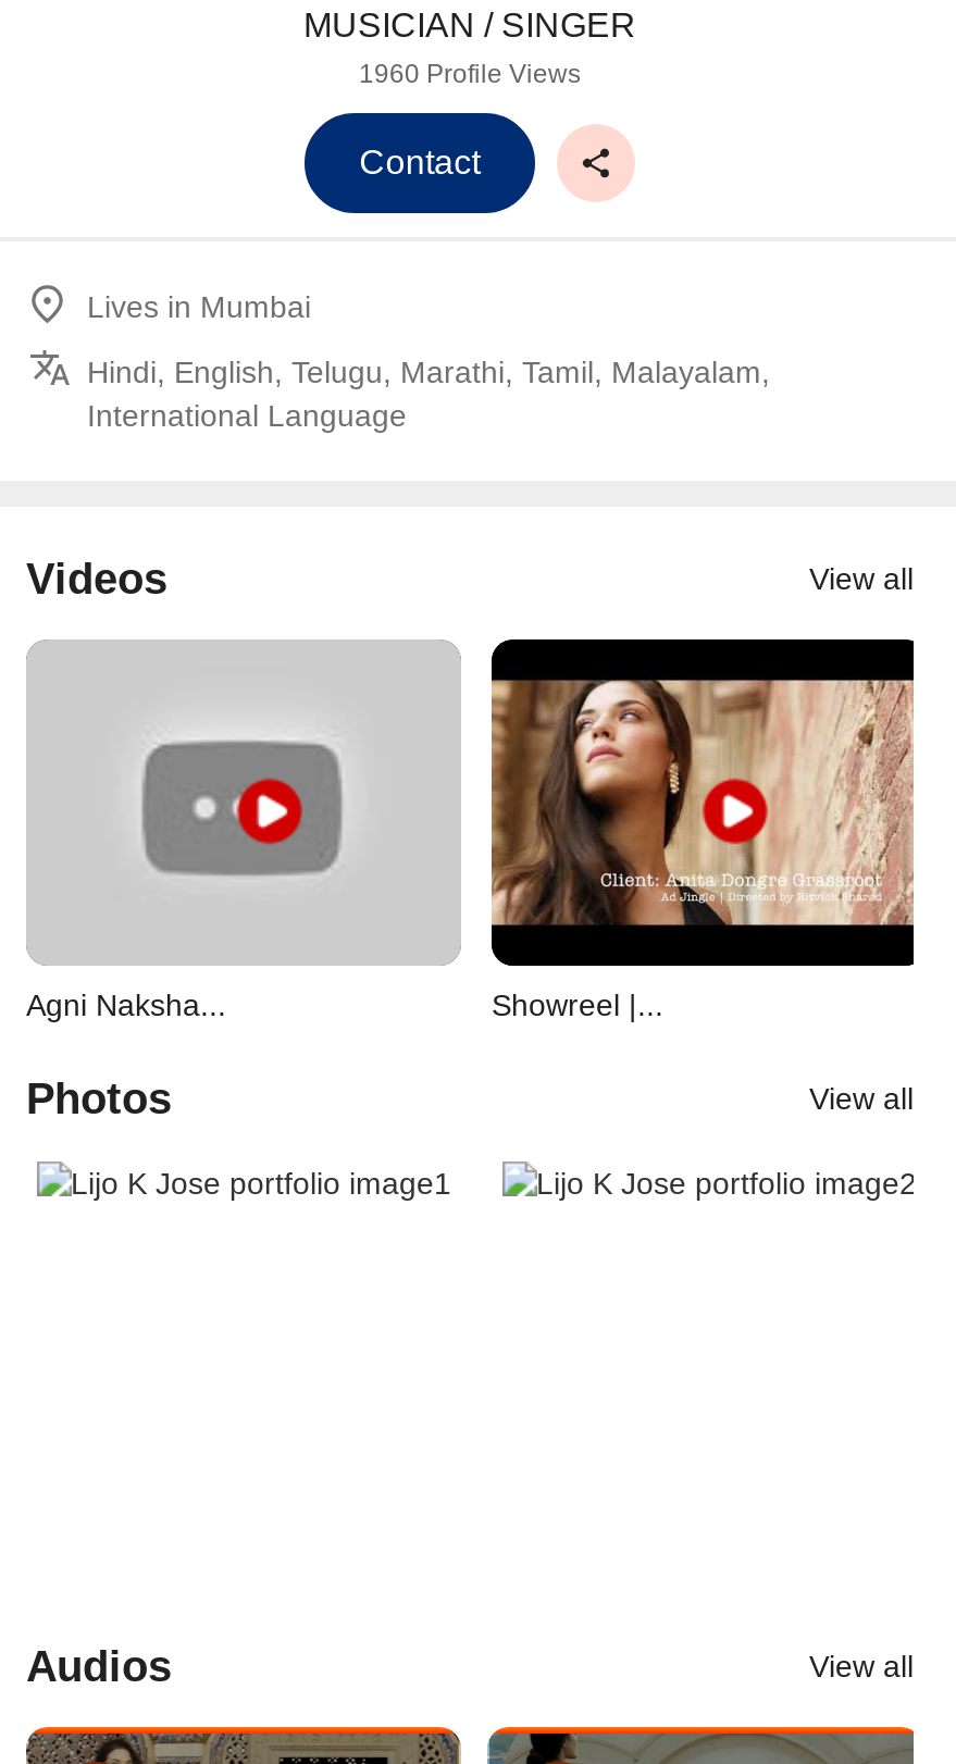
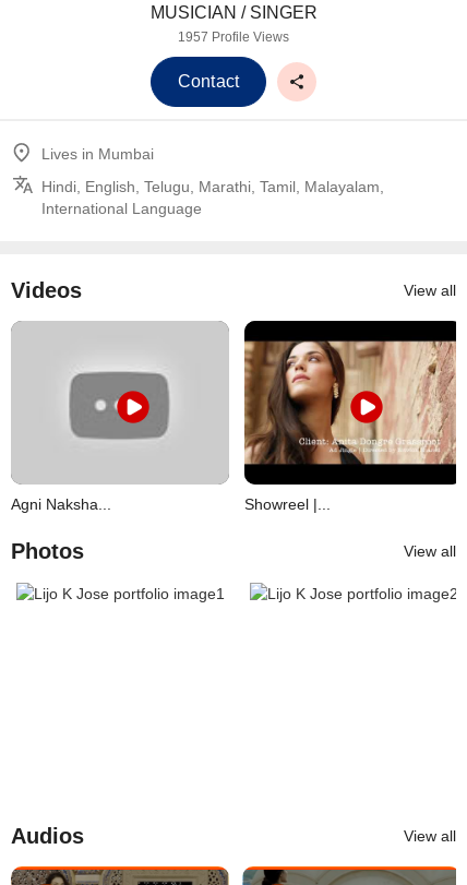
[359,59,581,89] 1960 Profile Views -> [178,29,289,45] 1957 Profile Views

